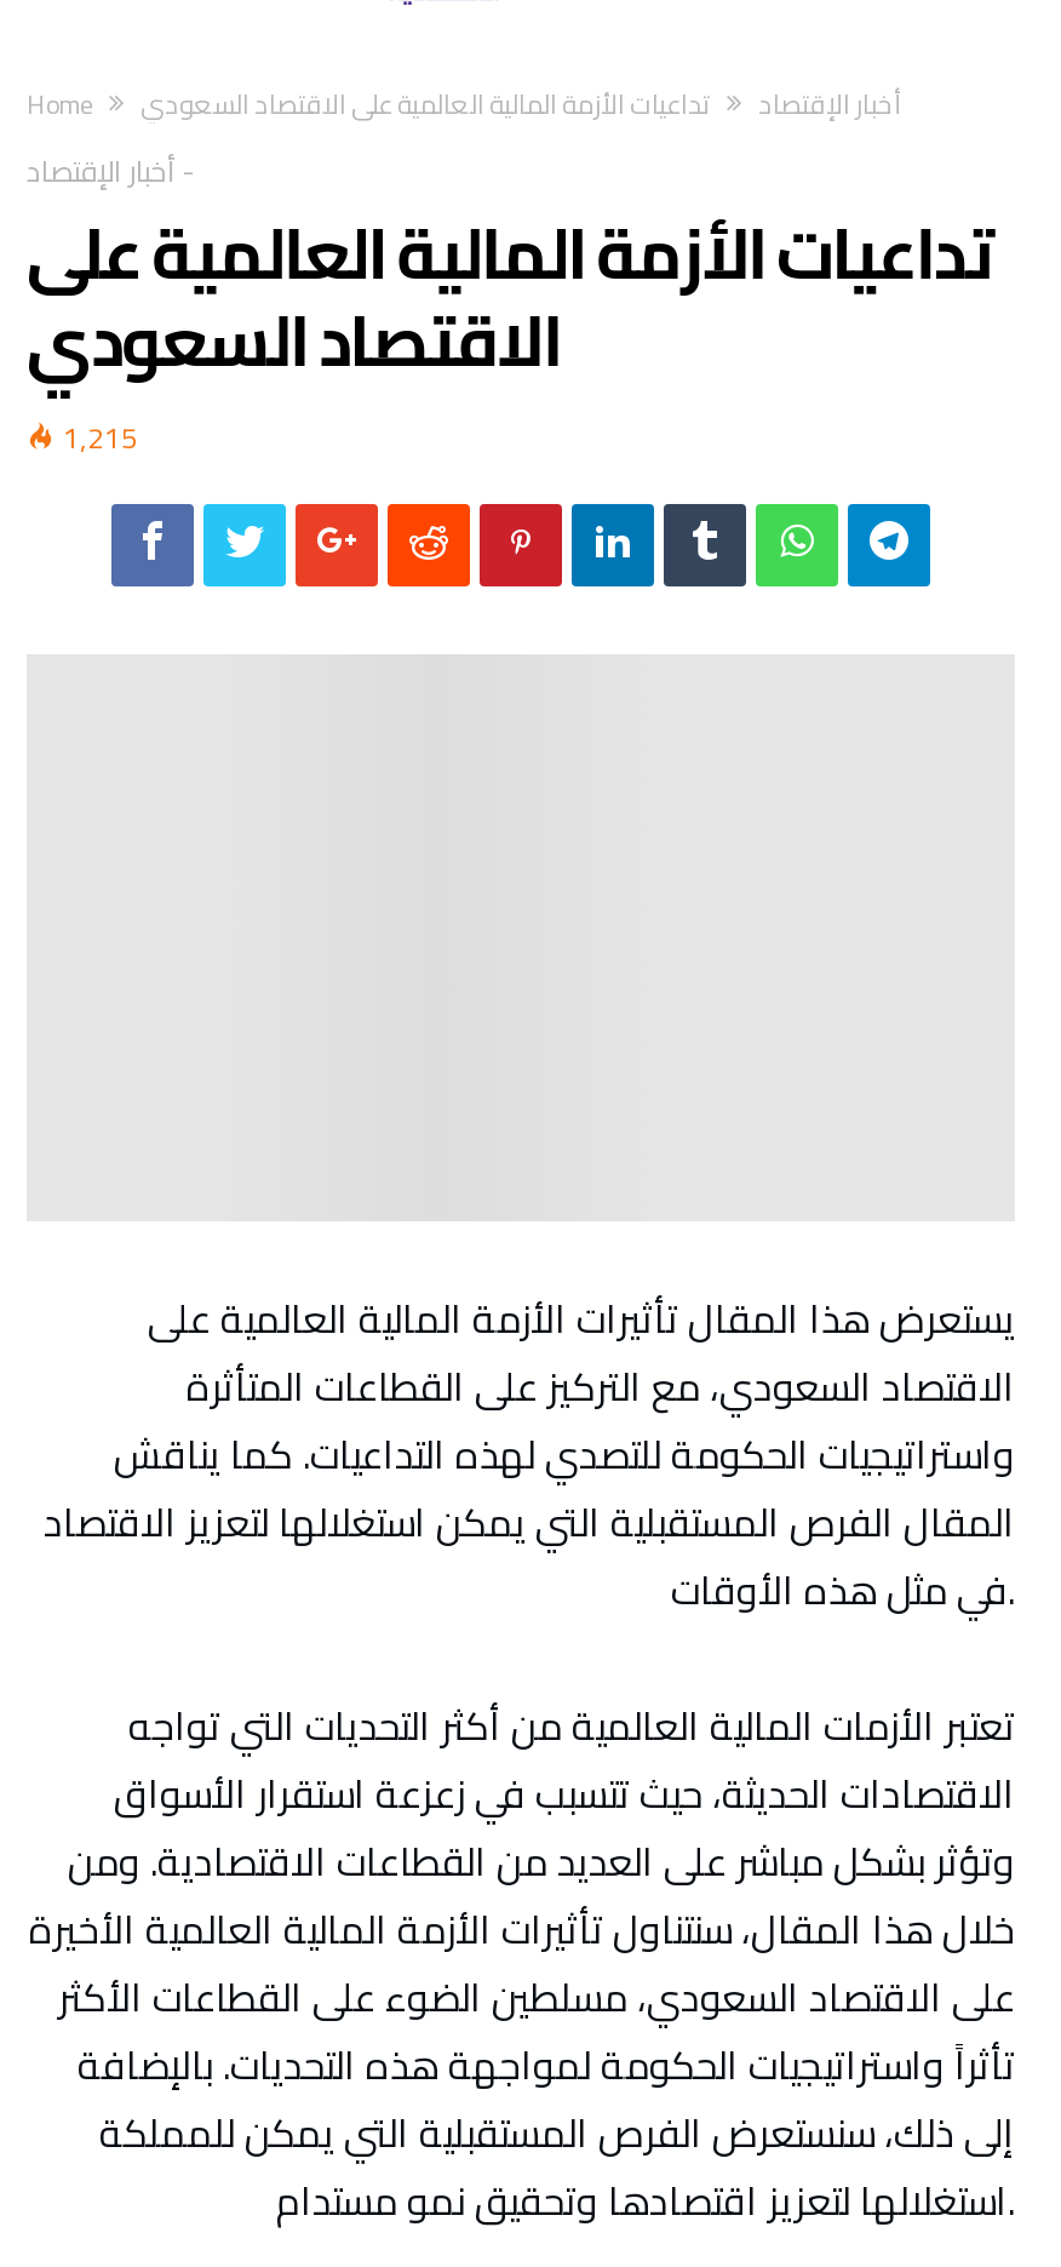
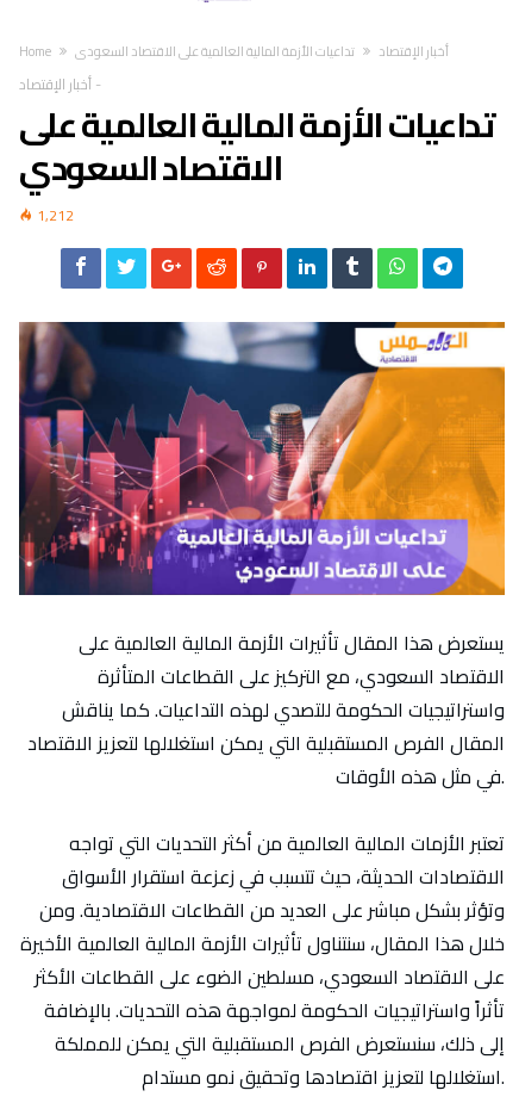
none -> [18,321,506,596] [image]
[63,410,138,465] 1,215 -> [37,202,74,229] 1,212

